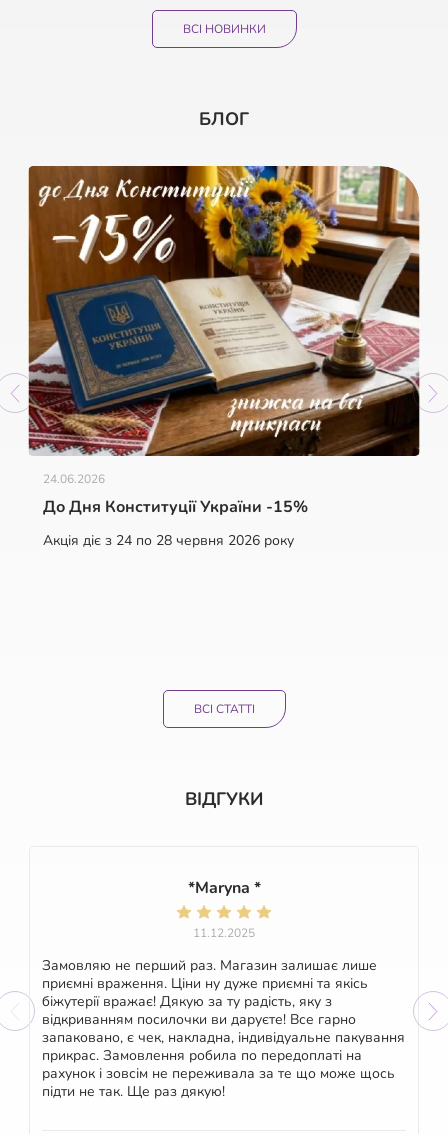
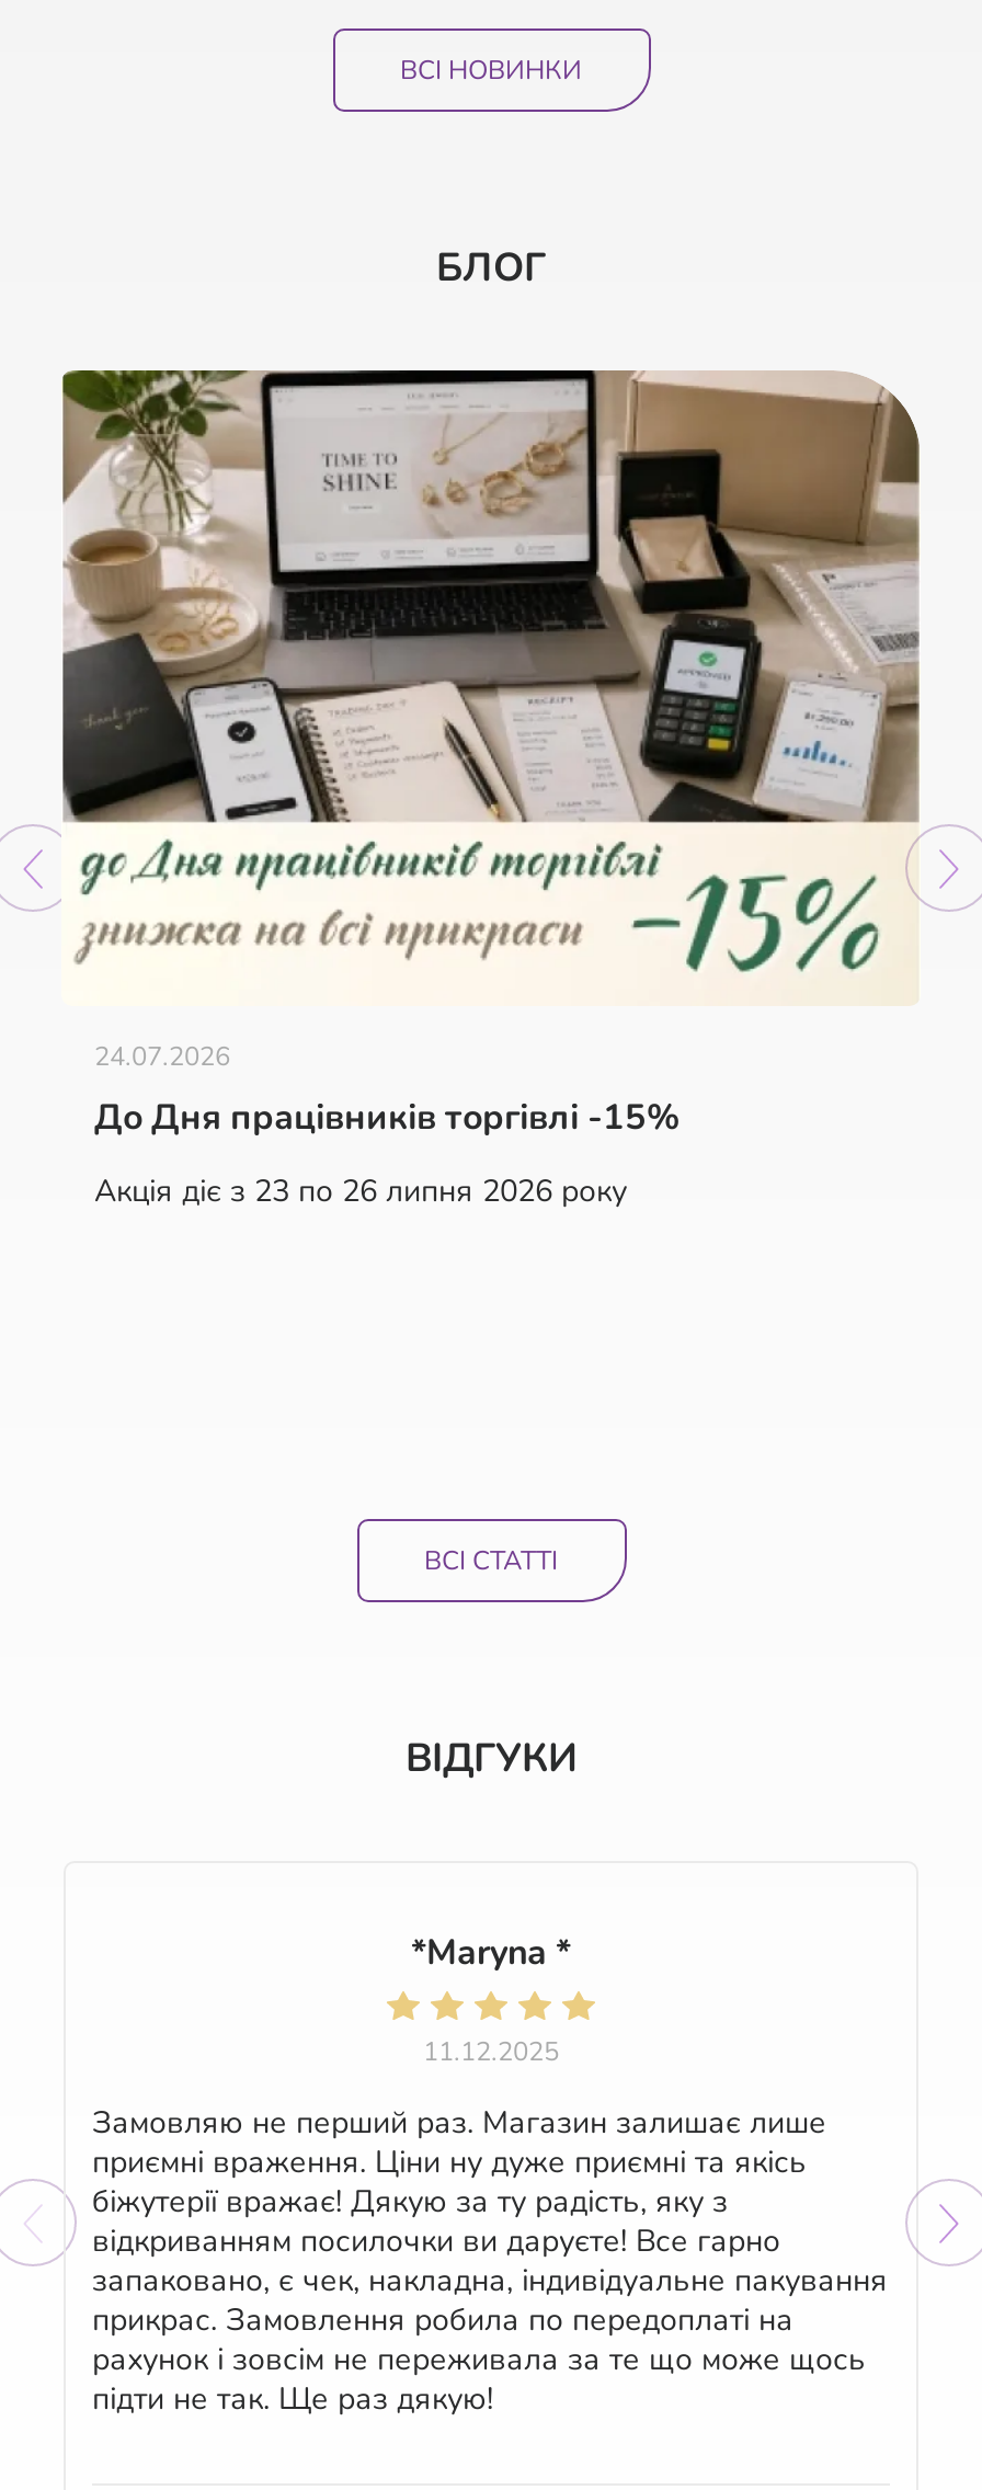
[28,165,421,487] [image] | 24.06.2026 -> [61,368,921,1075] [image] | 24.07.2026
[43,496,308,518] До Дня Конституції України -15% -> [94,1095,680,1143] До Дня працівників торгівлі -15%
[43,531,294,550] Акція діє з 24 по 28 червня 2026 року -> [94,1172,627,1213] Акція діє з 23 по 26 липня 2026 року

